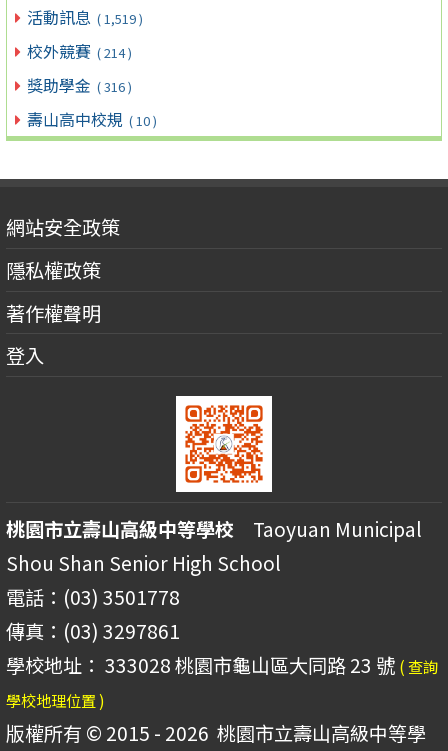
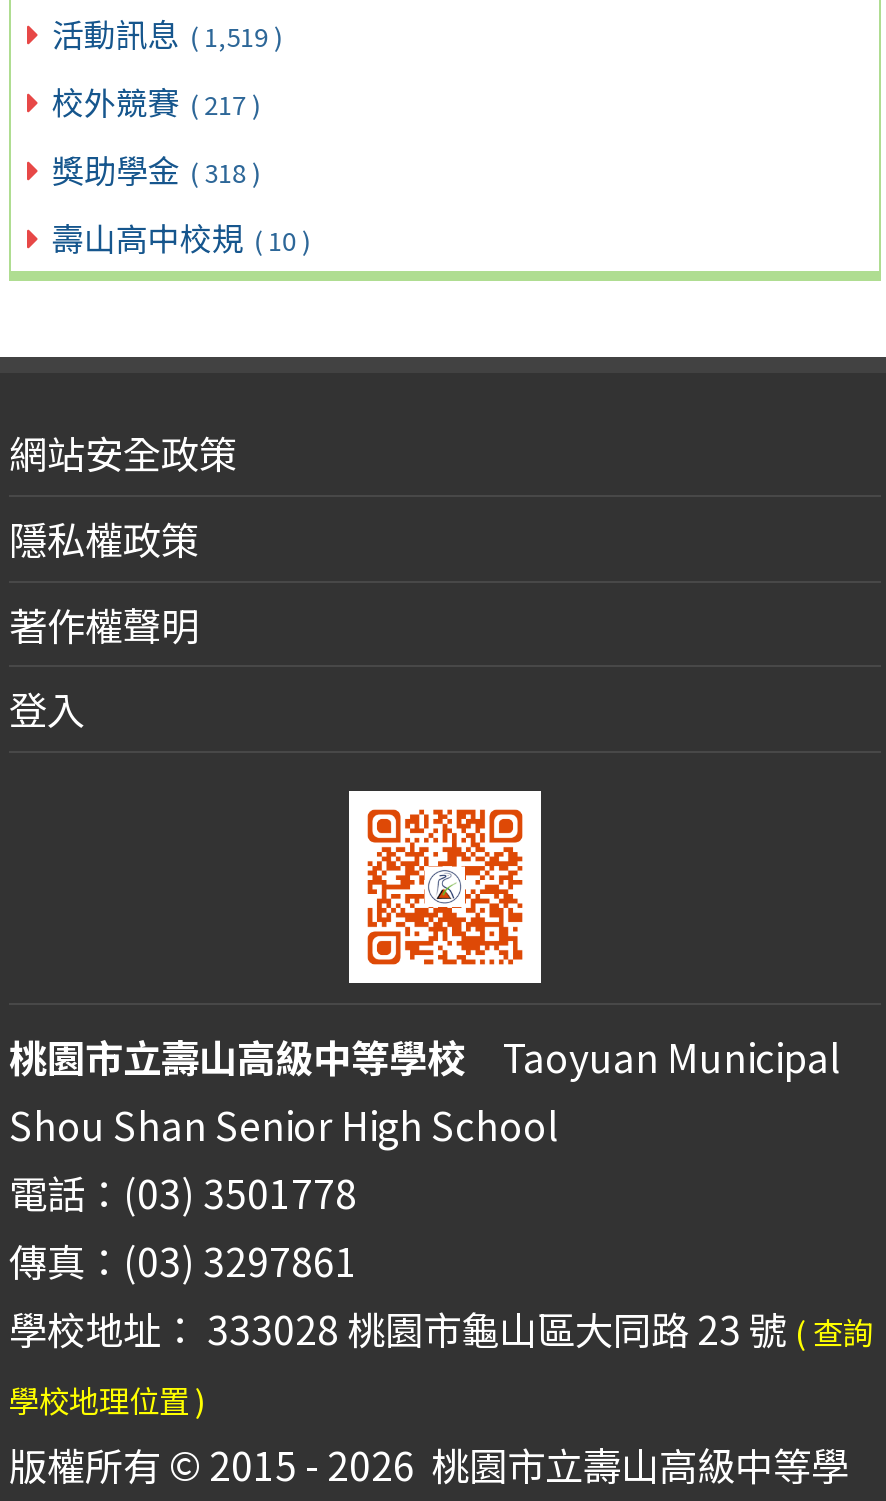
[27,39,132,63] 校外競賽 ( 214 ) -> [52,77,260,125] 校外競賽 ( 217 )
[27,73,132,97] 獎助學金 ( 316 ) -> [52,144,260,192] 獎助學金 ( 318 )

